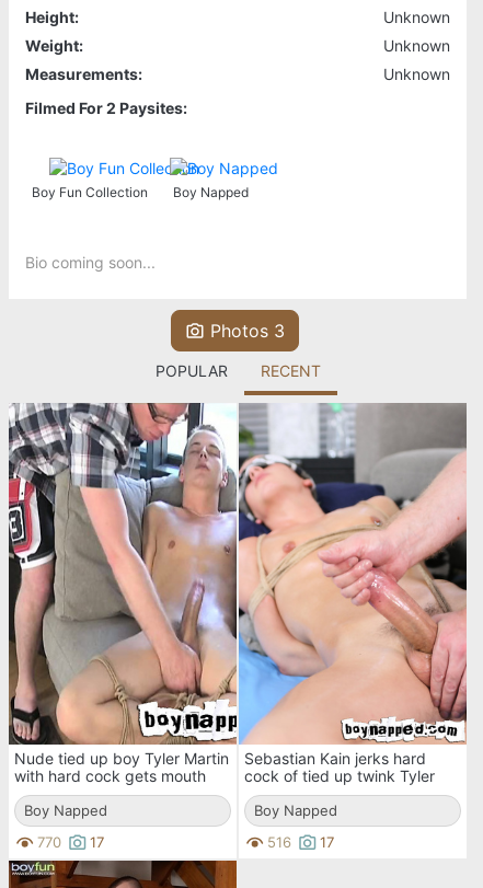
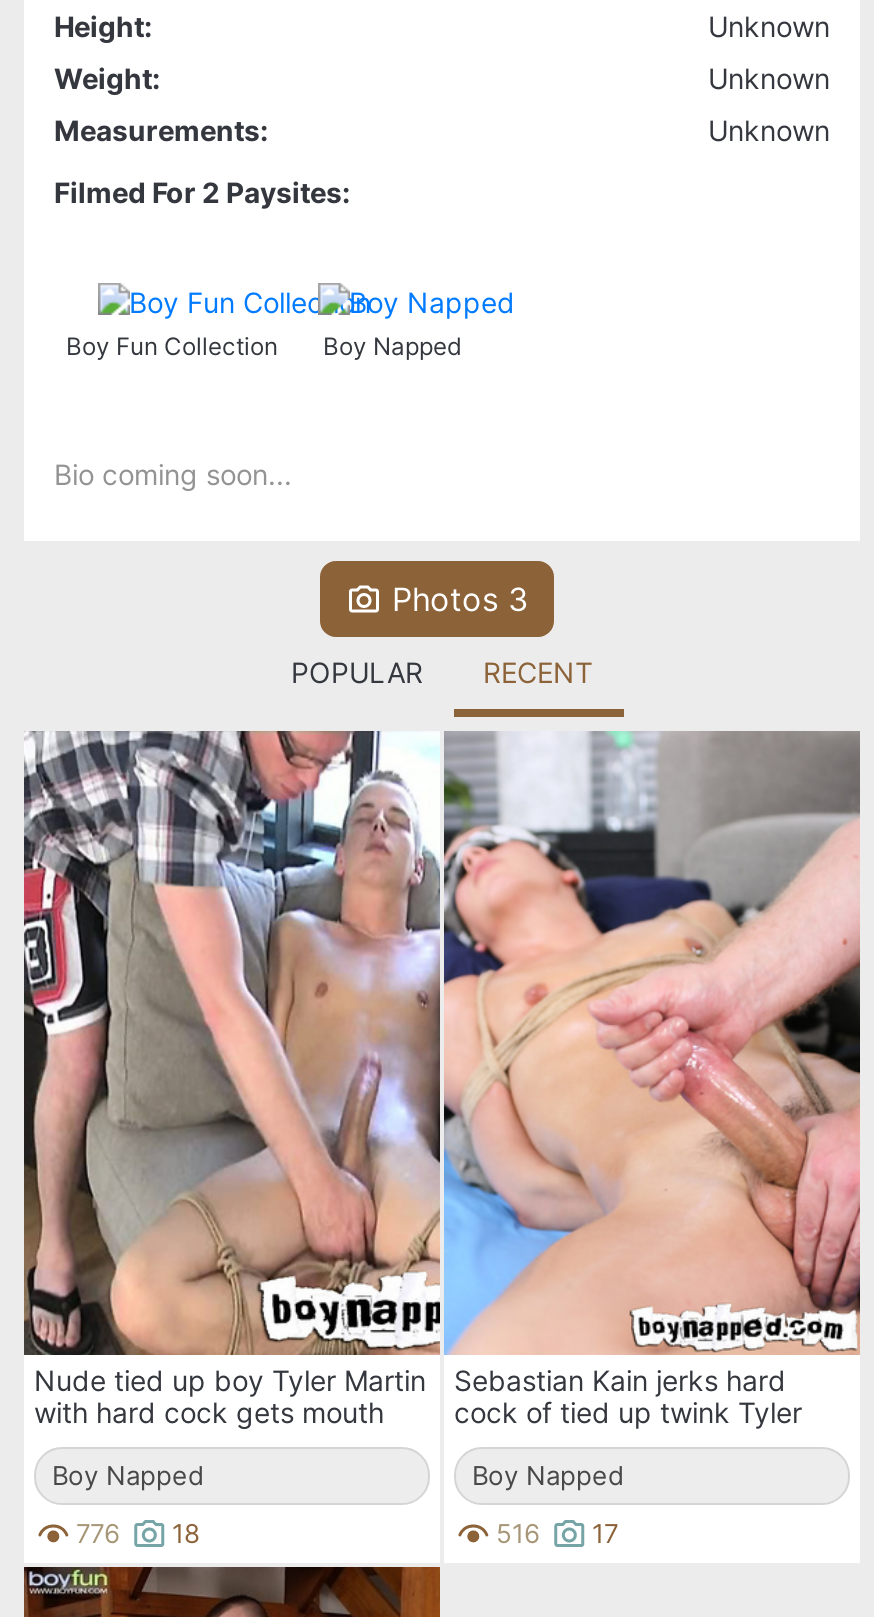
[37,833,61,851] 770 -> [76,1517,120,1549] 776
[90,833,104,851] 17 -> [172,1517,200,1549] 18

